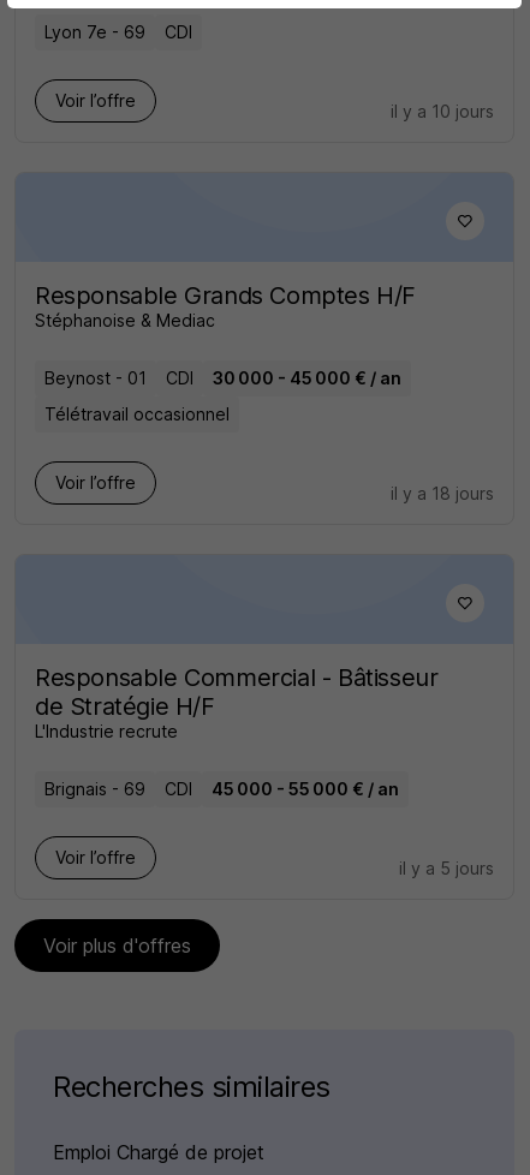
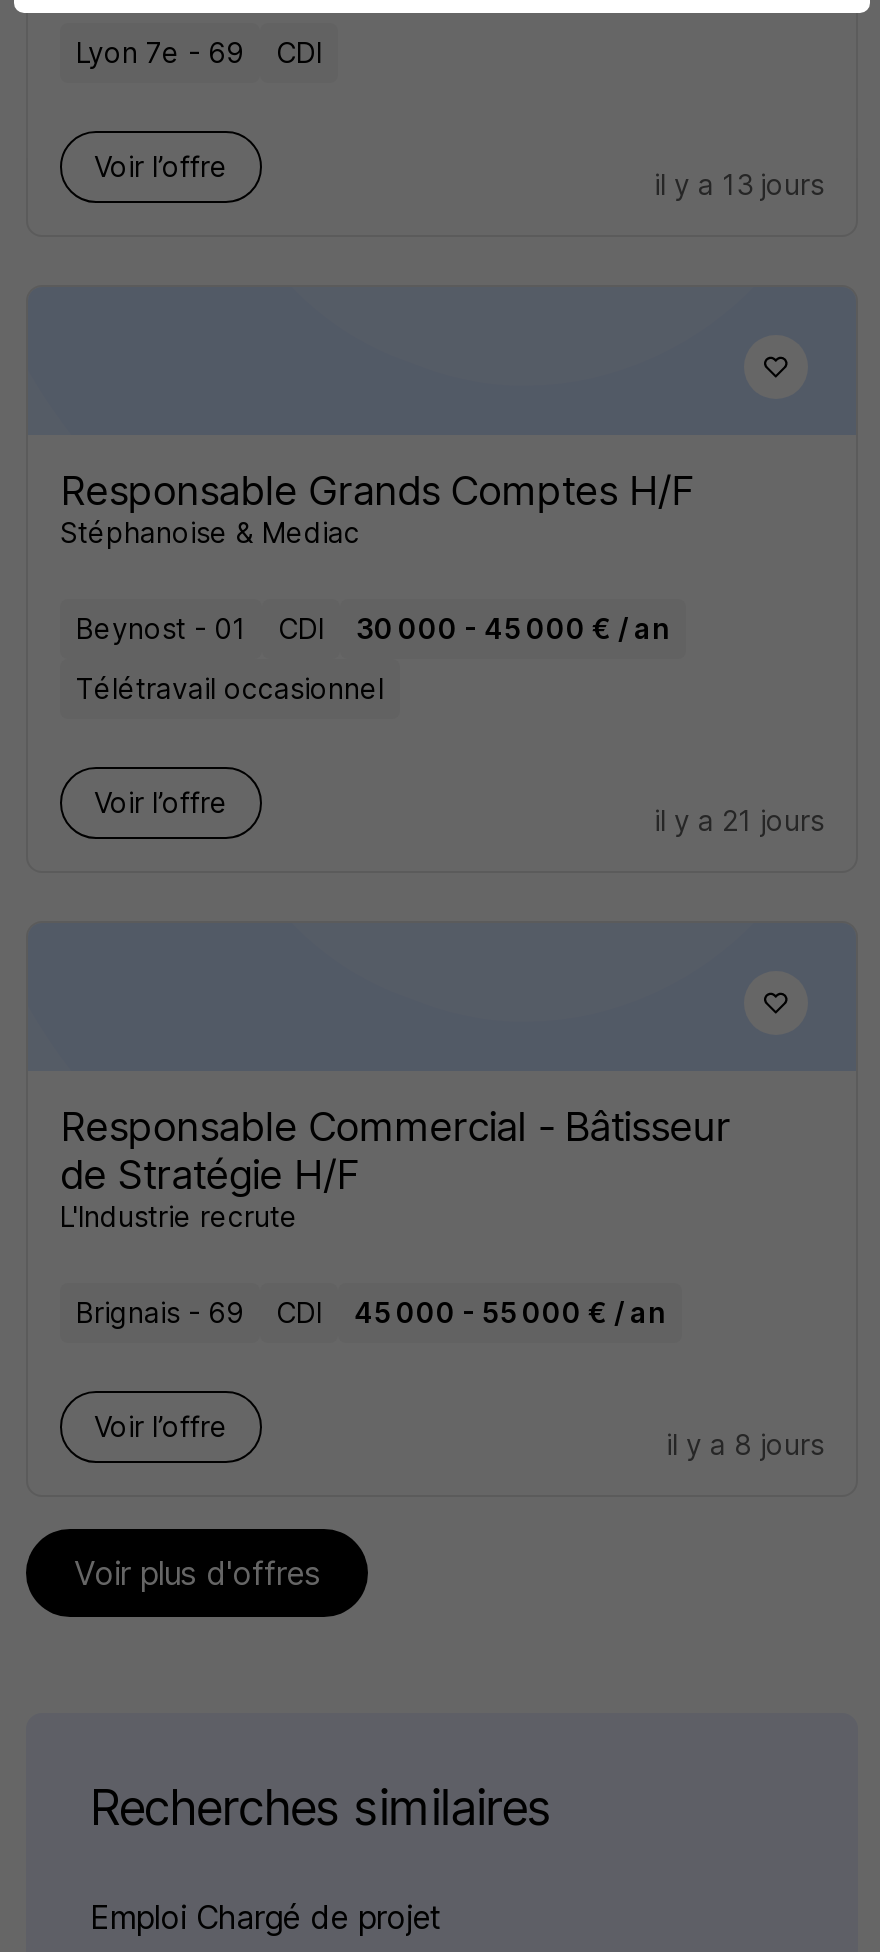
[391,101,494,121] il y a 10 jours -> [654,167,824,201] il y a 13 jours
[391,483,494,503] il y a 18 jours -> [654,803,824,837] il y a 21 jours
[399,858,494,878] il y a 5 jours -> [666,1427,824,1461] il y a 8 jours

